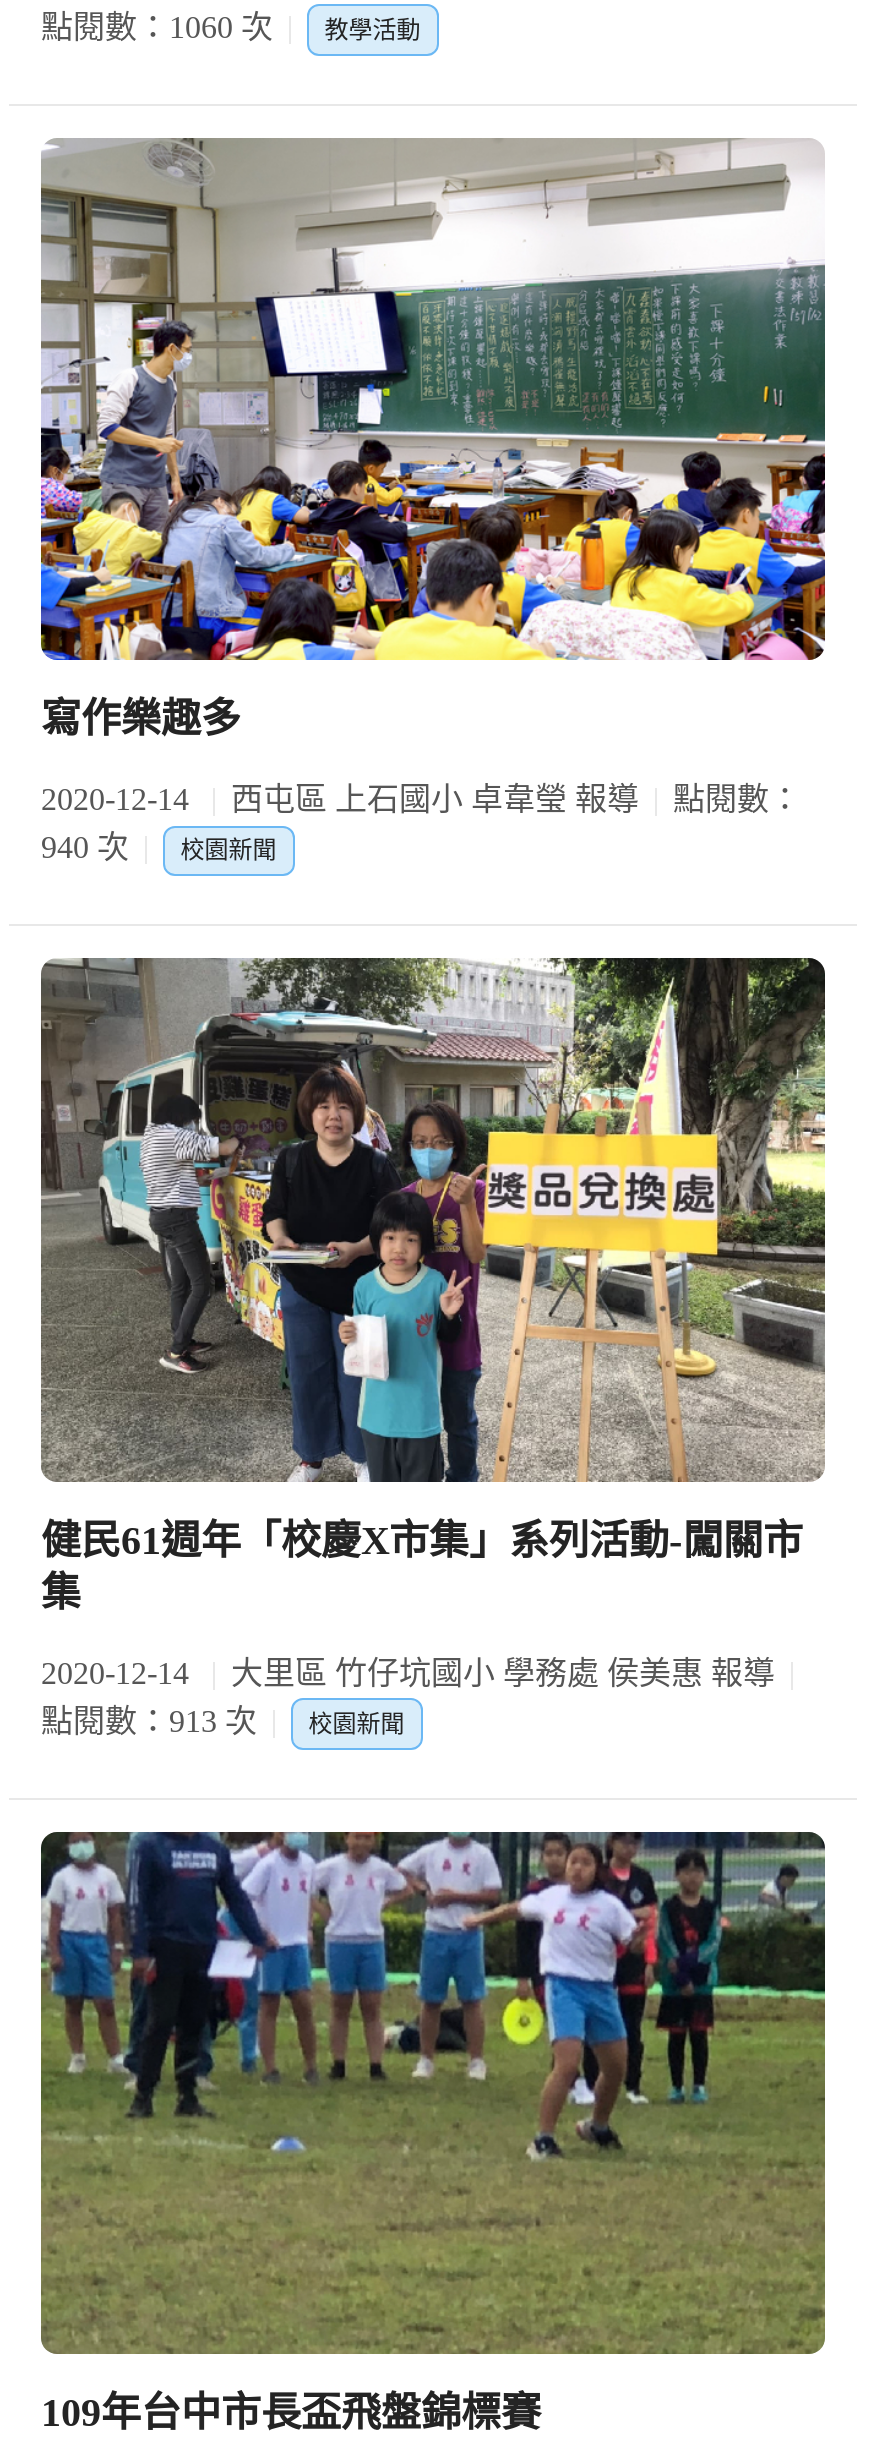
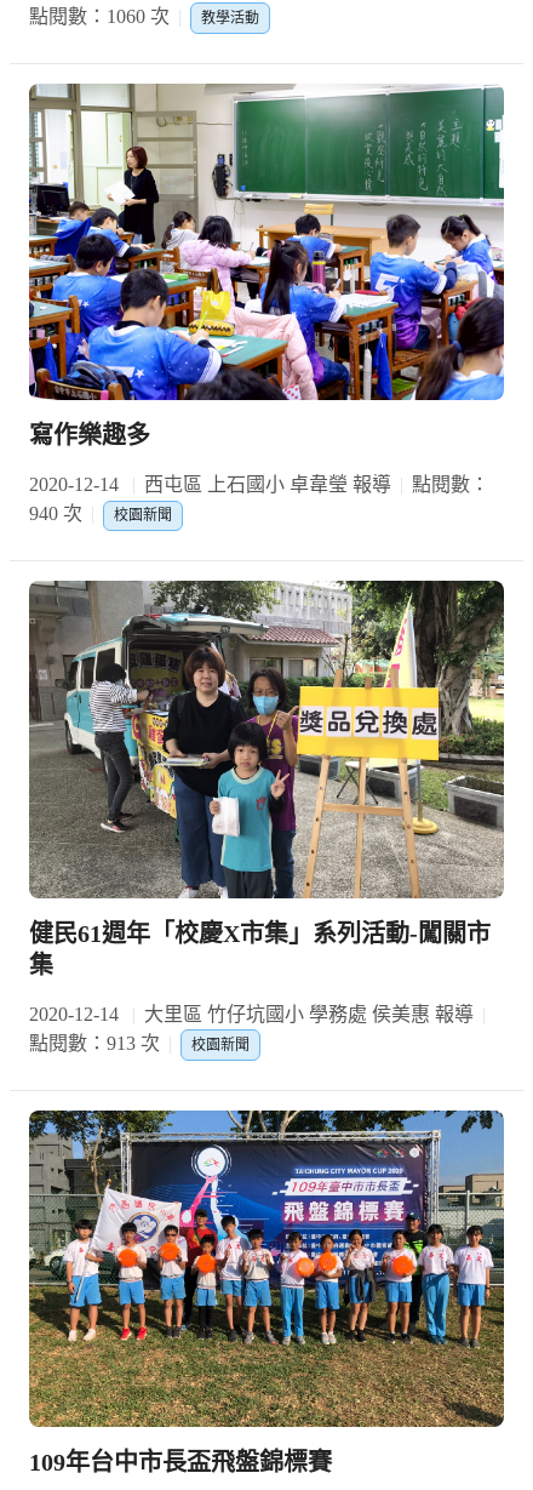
[39,138,827,662] [image] -> [28,84,505,401] [image]
[41,1830,827,2354] [image] -> [28,1109,505,1427] [image]

